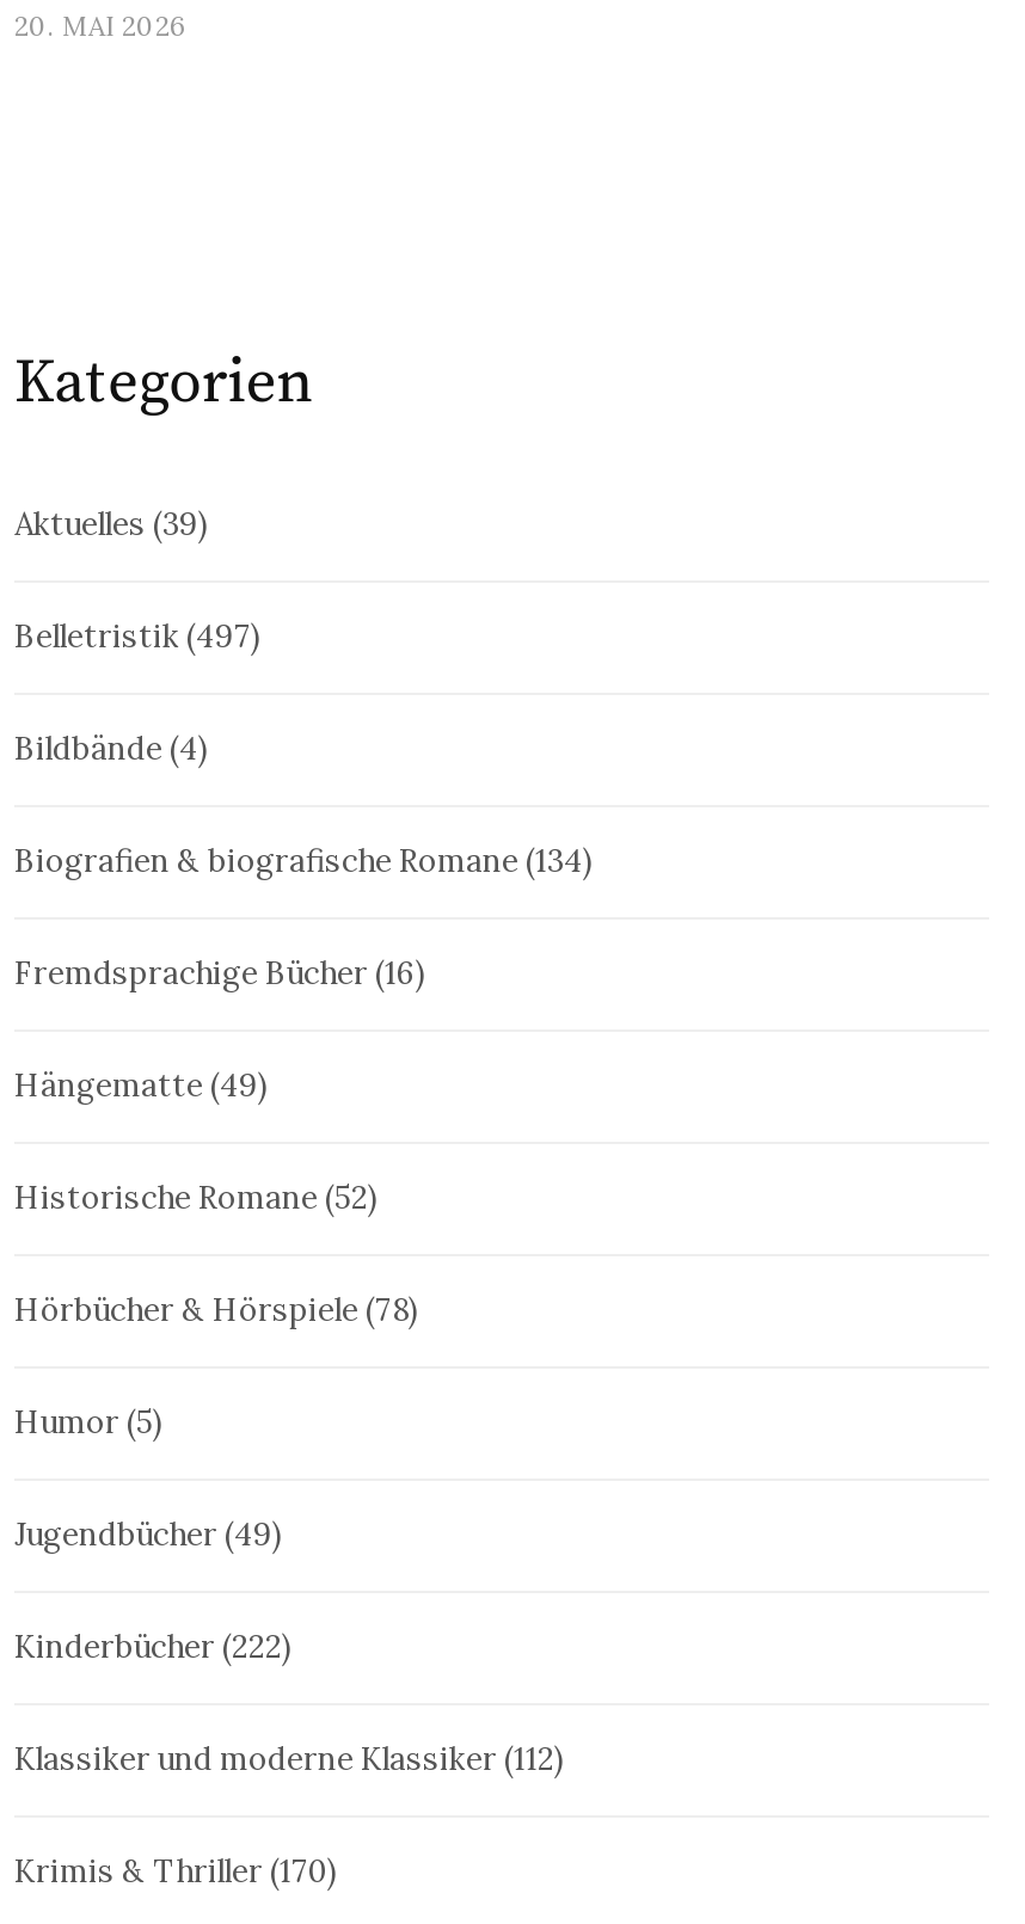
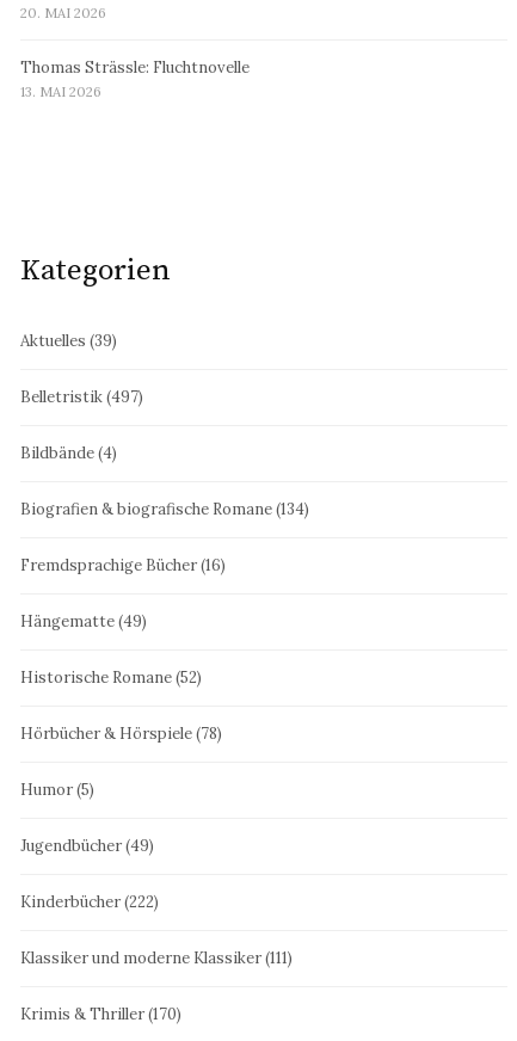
none -> [20,57,250,100] Thomas Strässle: Fluchtnovelle | 13. MAI 2026
[14,1739,564,1780] Klassiker und moderne Klassiker (112) -> [20,948,293,968] Klassiker und moderne Klassiker (111)

